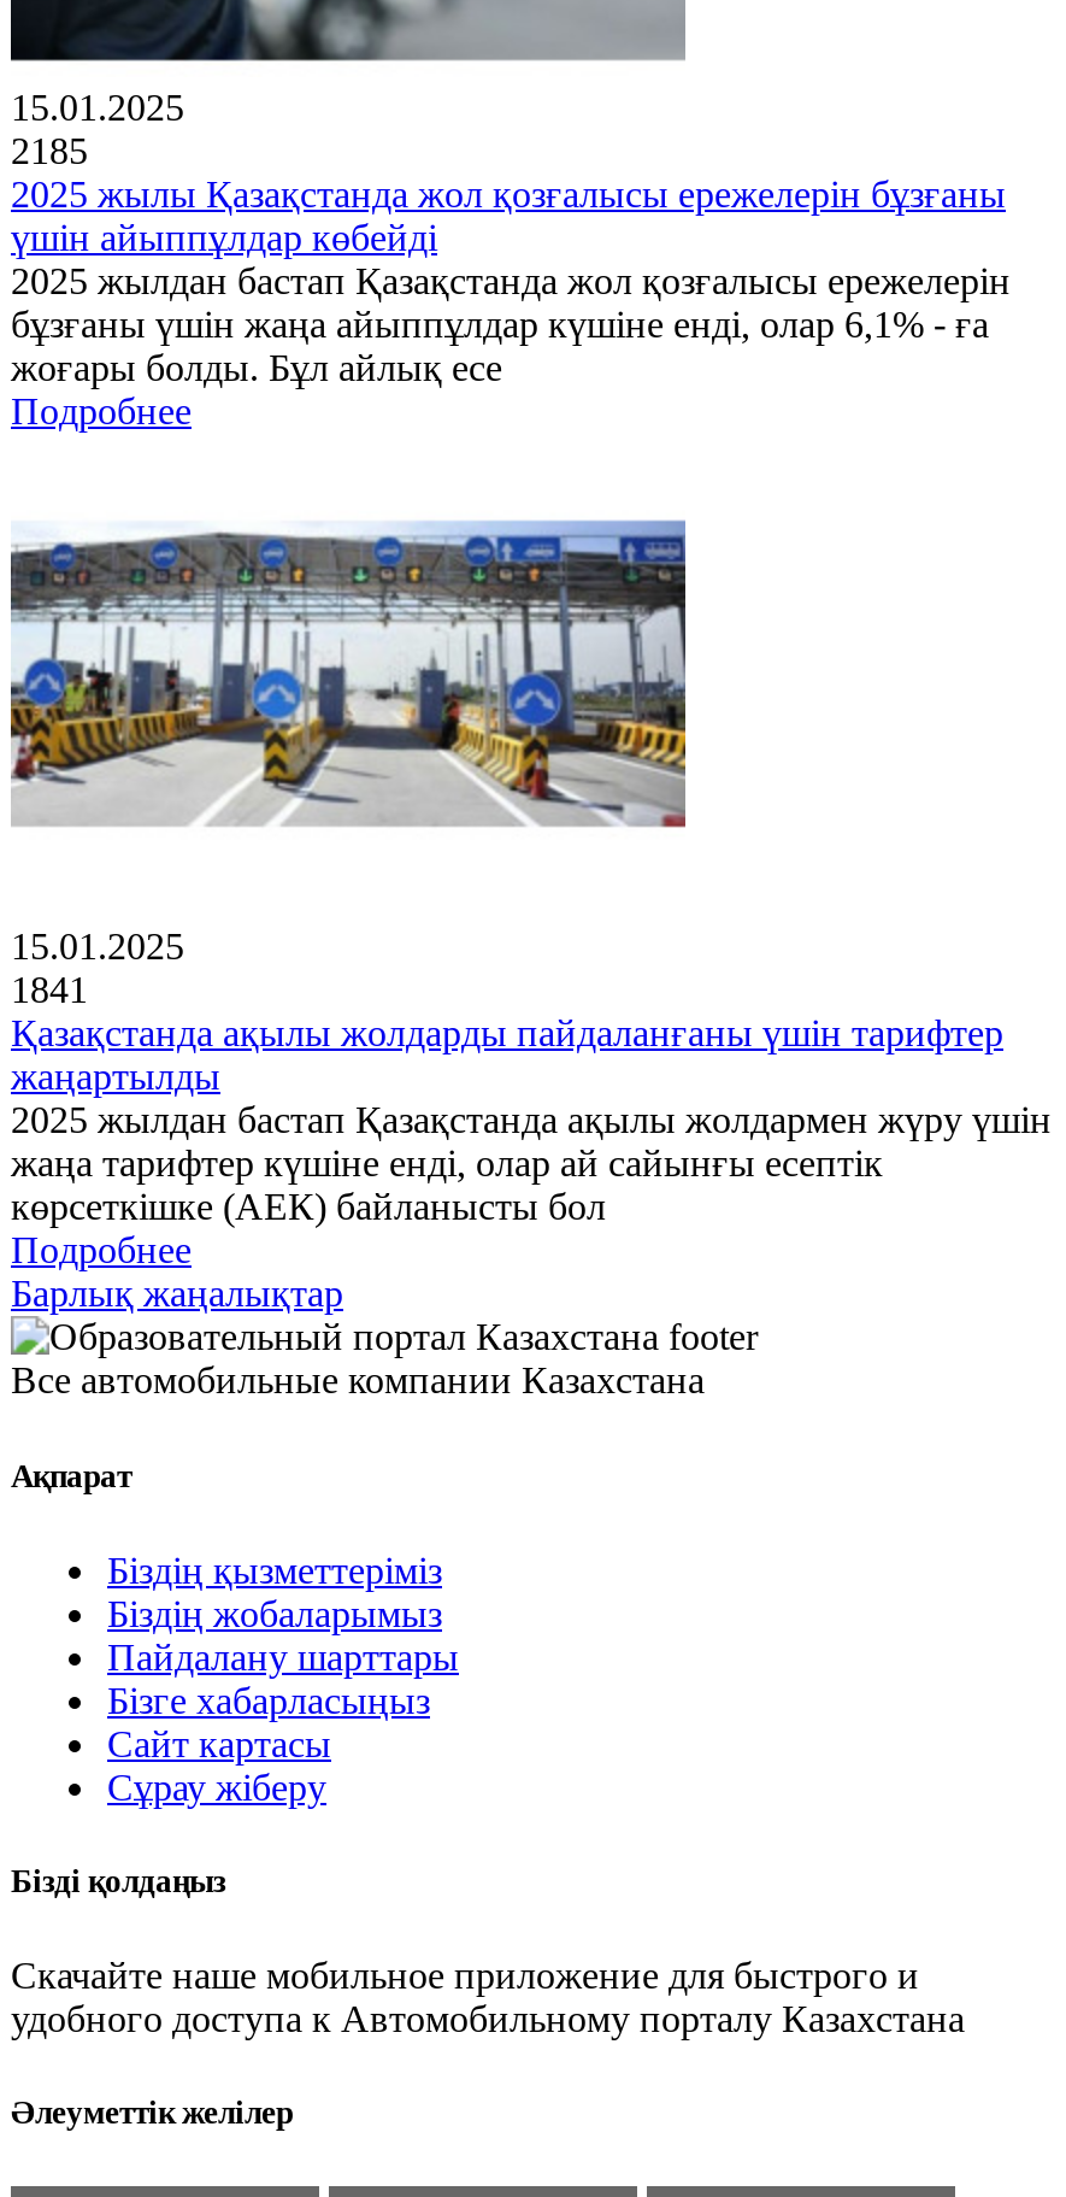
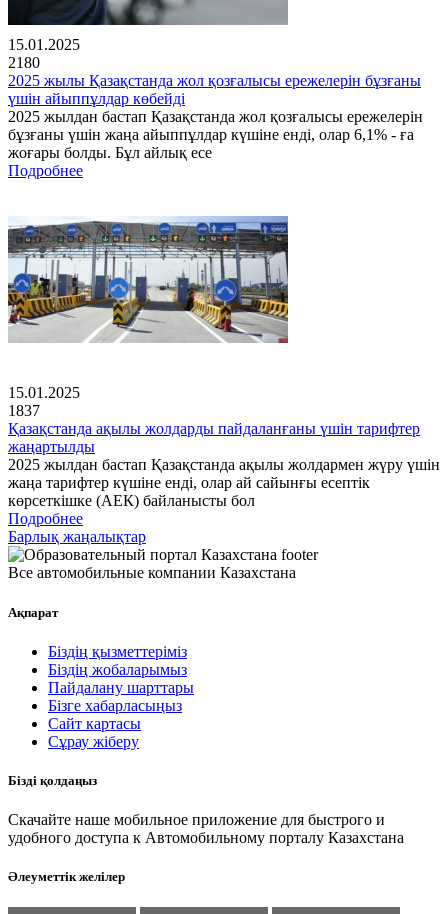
[11,131,88,172] 2185 -> [8,54,40,71] 2180
[11,970,88,1011] 1841 -> [8,402,40,419] 1837

